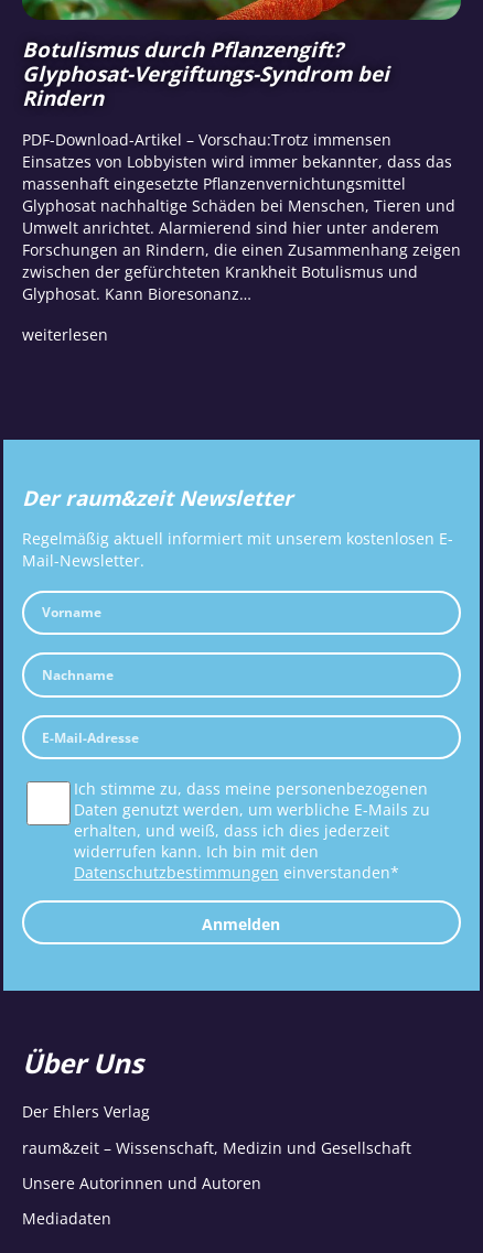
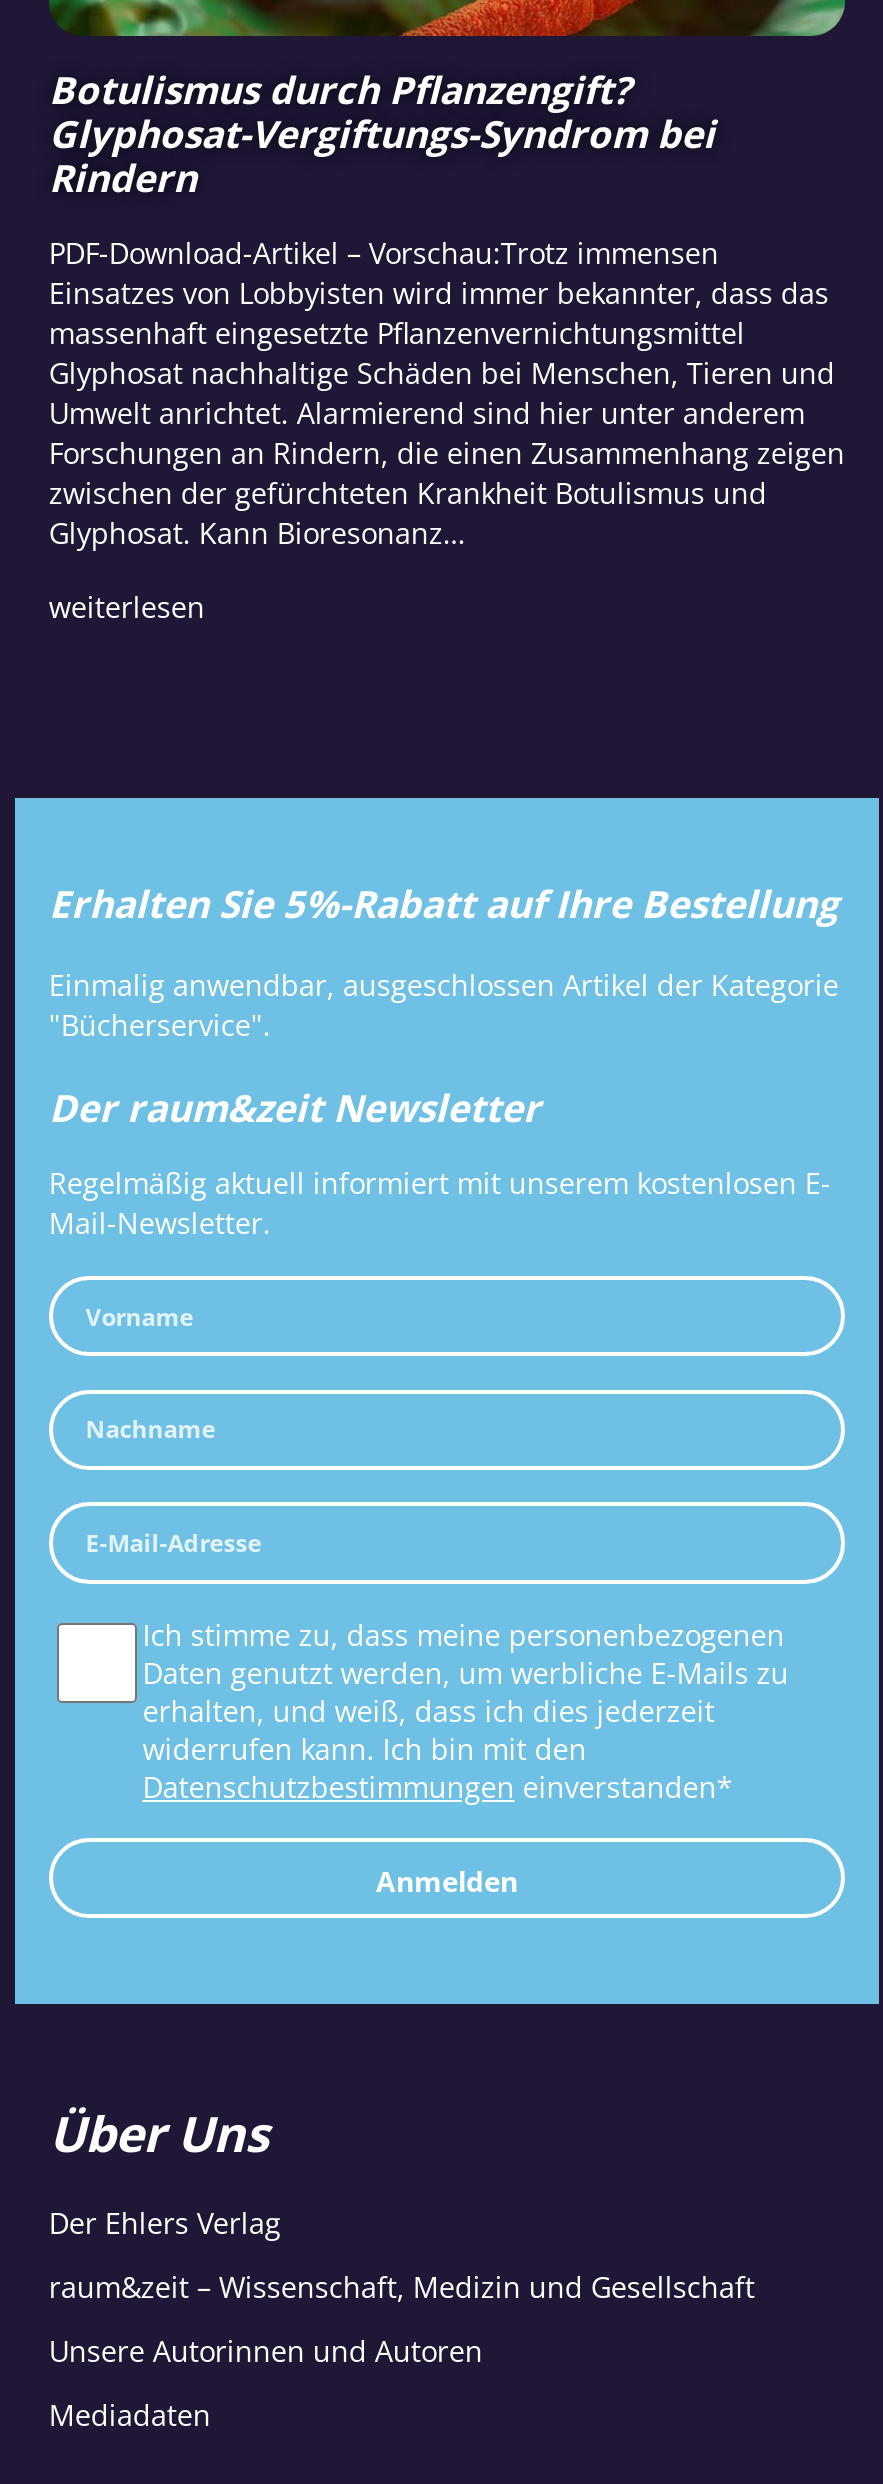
none -> [49,878,839,1044] Erhalten Sie 5%-Rabatt auf Ihre Bestellung | Einmalig anwendbar, ausgeschlossen Artikel der Kategorie | "Bücherservice".

